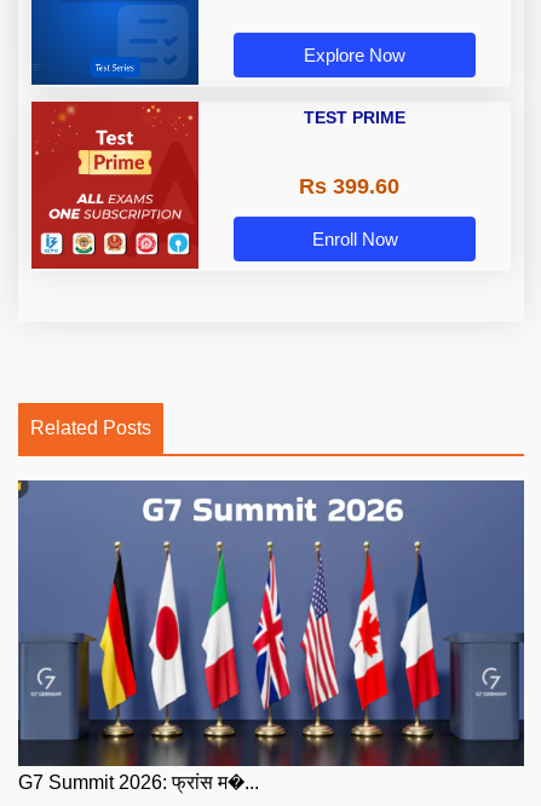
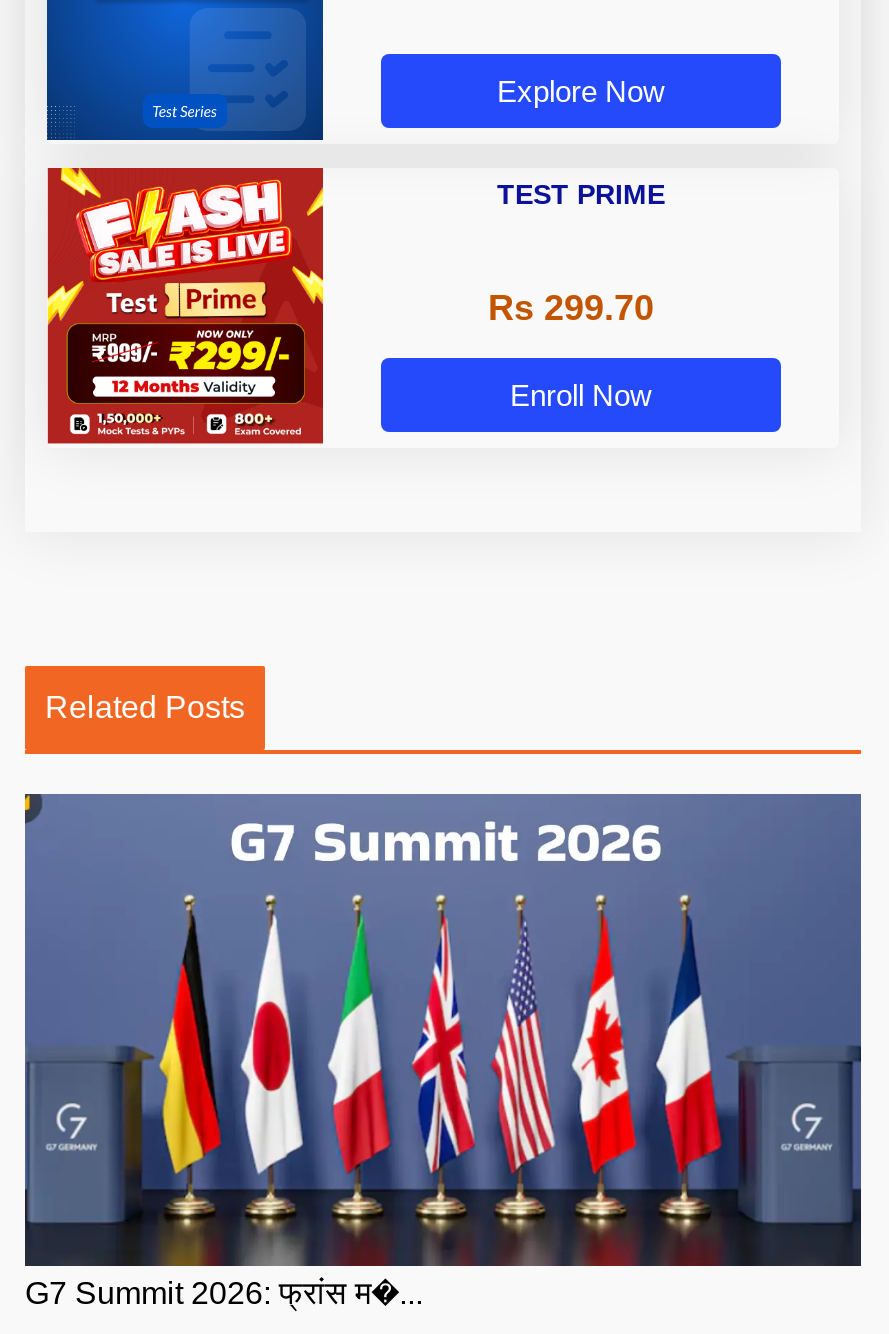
[30,100,200,263] [image] -> [45,166,325,438] [image]
[298,175,399,199] Rs 399.60 -> [488,288,654,328] Rs 299.70

